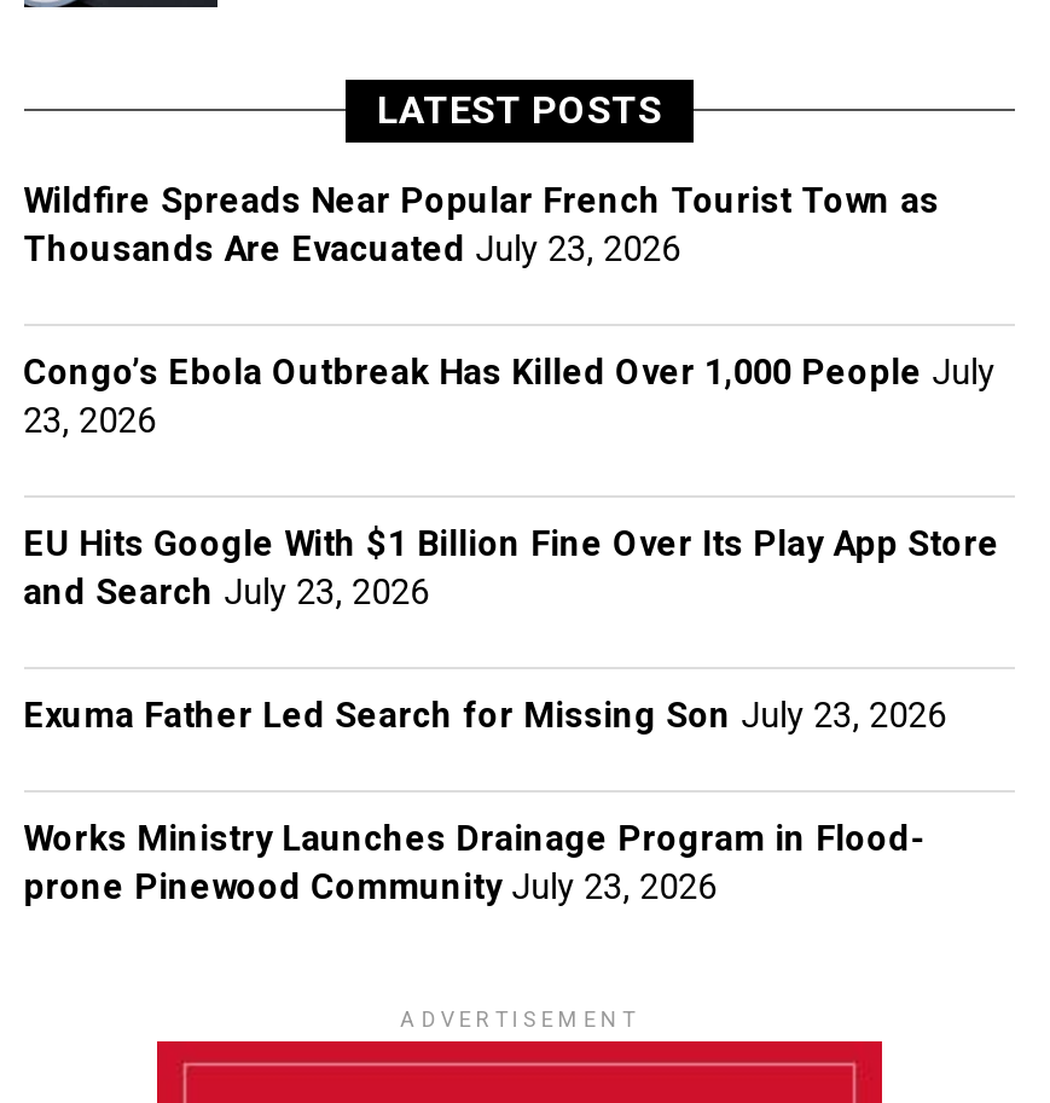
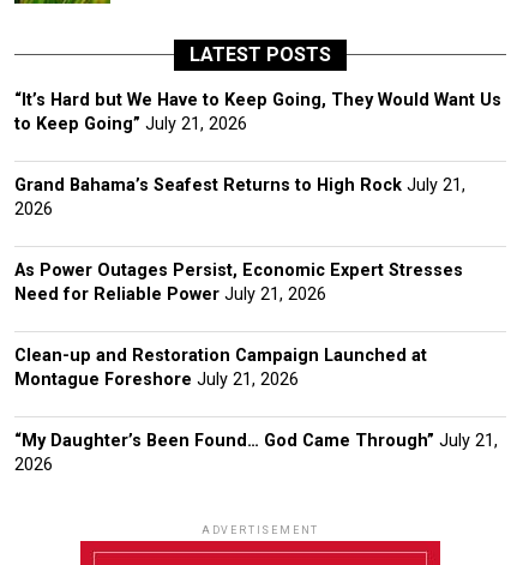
[23,181,939,271] Wildfire Spreads Near Popular French Tourist Town as | Thousands Are Evacuated July 23, 2026 -> [14,90,501,134] “It’s Hard but We Have to Keep Going, They Would Want Us | to Keep Going” July 21, 2026
[23,353,995,442] Congo’s Ebola Outbreak Has Killed Over 1,000 People July | 23, 2026 -> [14,175,465,220] Grand Bahama’s Seafest Returns to High Rock July 21, | 2026
[23,524,1000,614] EU Hits Google With $1 Billion Fine Over Its Play App Store | and Search July 23, 2026 -> [14,260,463,305] As Power Outages Persist, Economic Expert Stresses | Need for Reliable Power July 21, 2026
[23,696,947,737] Exuma Father Led Search for Missing Son July 23, 2026 -> [14,345,427,390] Clean-up and Restoration Campaign Launched at | Montague Foreshore July 21, 2026
[23,819,925,908] Works Ministry Launches Drainage Program in Flood- | prone Pinewood Community July 23, 2026 -> [14,431,497,475] “My Daughter’s Been Found… God Came Through” July 21, | 2026

